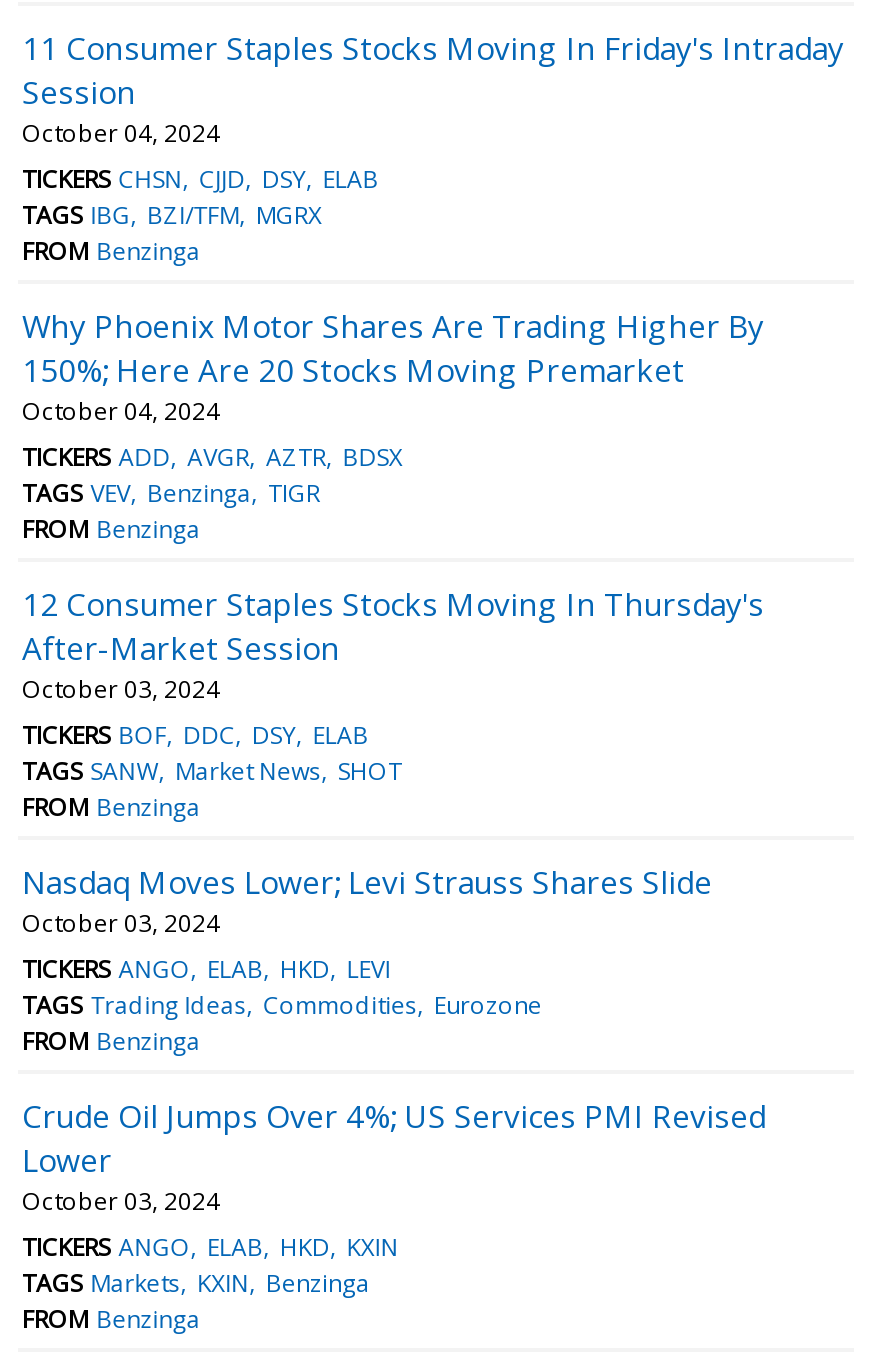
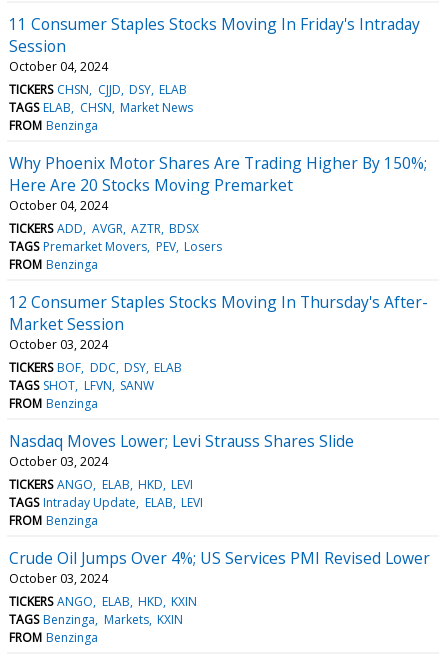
[22,198,322,232] TAGS IBG BZI/TFM MGRX -> [9,99,193,116] TAGS ELAB CHSN Market News
[22,476,320,510] TAGS VEV Benzinga TIGR -> [9,238,222,255] TAGS Premarket Movers PEV Losers
[22,754,402,788] TAGS SANW Market News SHOT -> [9,377,154,394] TAGS SHOT LFVN SANW
[22,988,542,1022] TAGS Trading Ideas Commodities Eurozone -> [9,494,203,511] TAGS Intraday Update ELAB LEVI
[22,1266,370,1300] TAGS Markets KXIN Benzinga -> [9,611,183,628] TAGS Benzinga Markets KXIN

